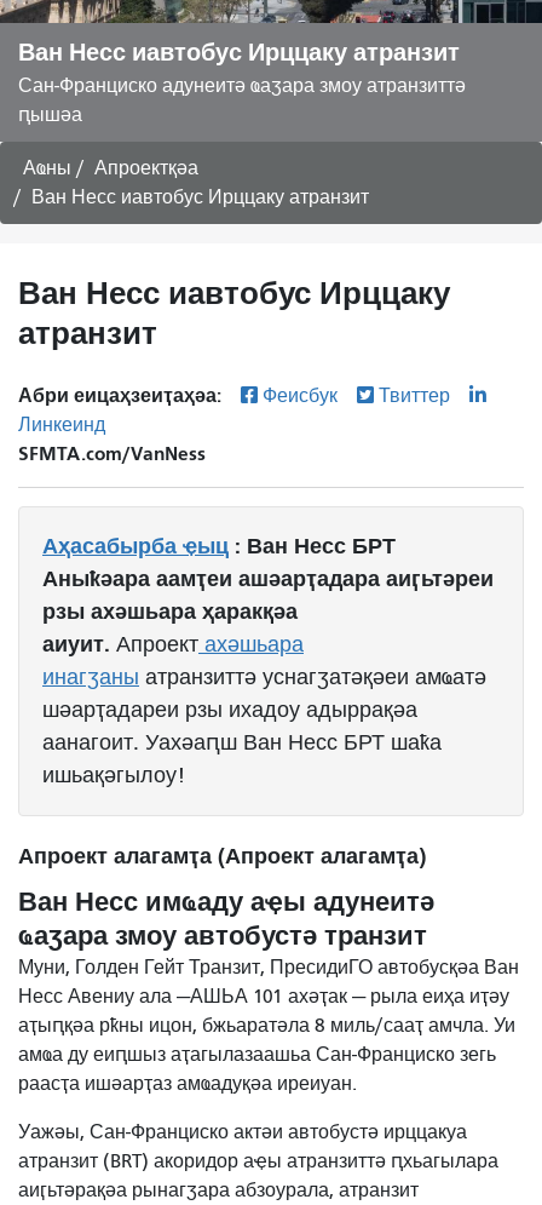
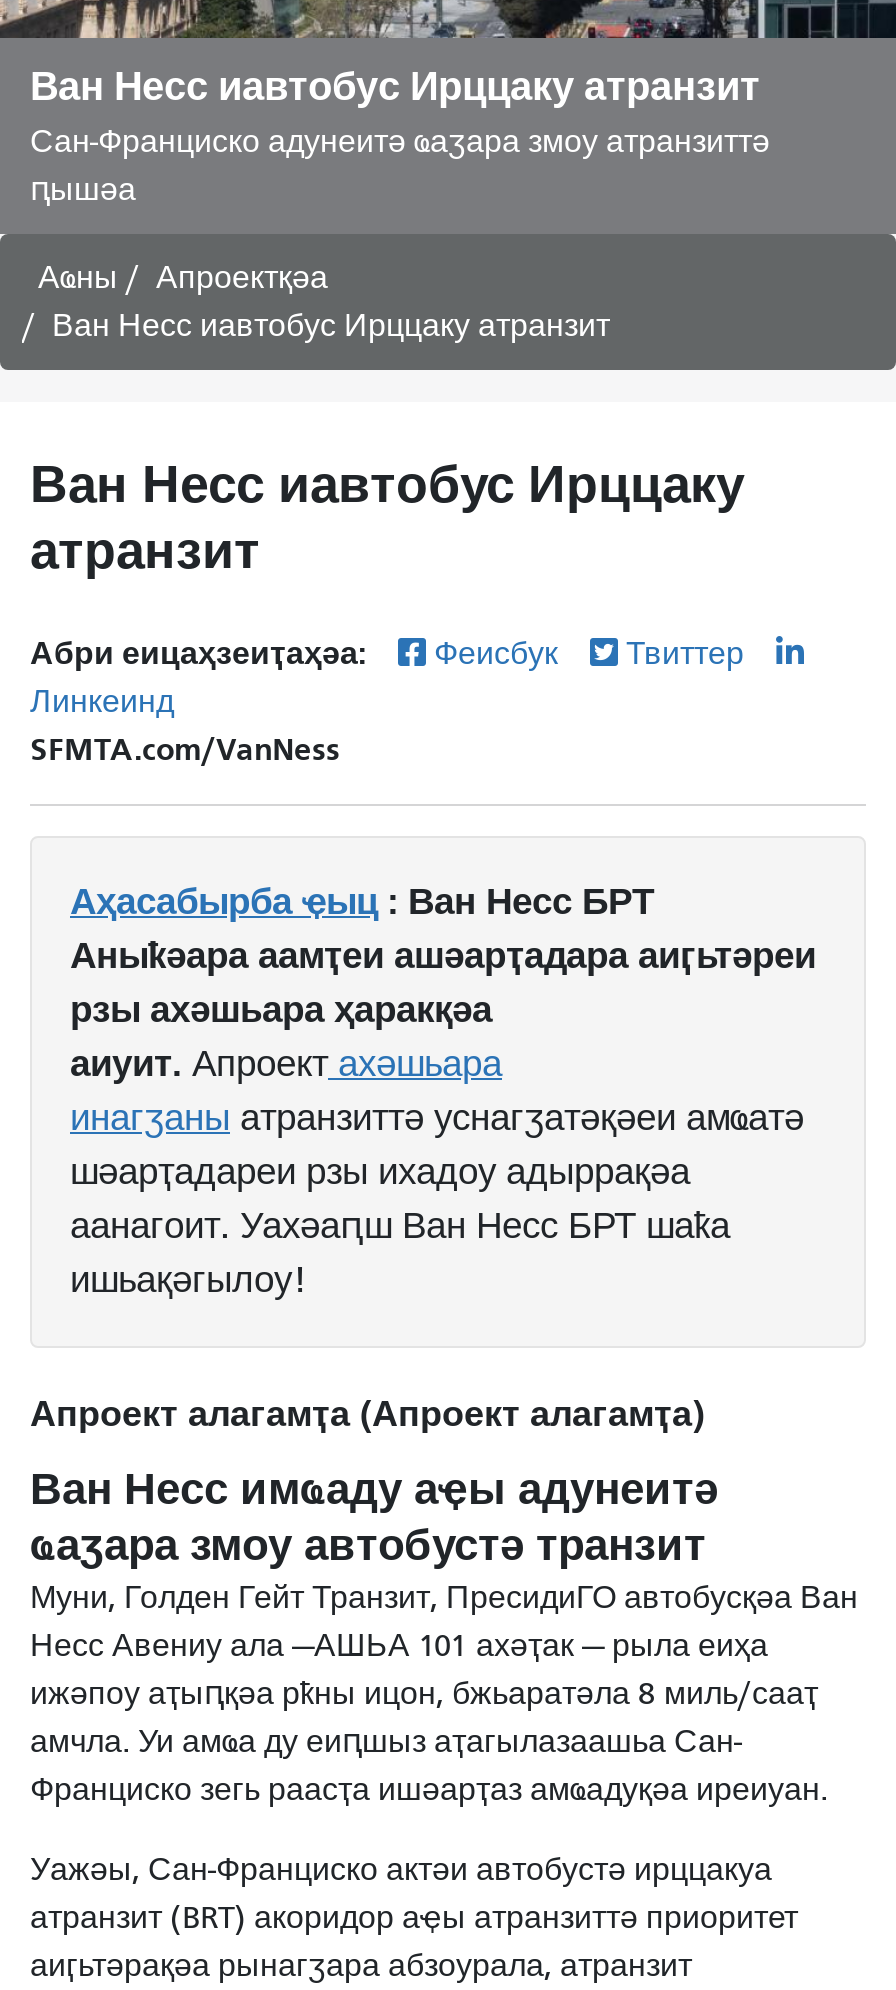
[18,986,515,1095] Несс Авениу ала —АШЬА 101 ахәҭак — рыла еиҳа иҭәу | аҭыԥқәа рҟны ицон, бжьаратәла 8 миль/сааҭ амчла. Уи | амҩа ду еиԥшыз аҭагылазаашьа Сан-Франциско зегь | раасҭа ишәарҭаз амҩадуқәа иреиуан. -> [30,1628,828,1808] Несс Авениу ала —АШЬА 101 ахәҭак — рыла еиҳа | ижәпоу аҭыԥқәа рҟны ицон, бжьаратәла 8 миль/сааҭ | амчла. Уи амҩа ду еиԥшыз аҭагылазаашьа Сан- | Франциско зегь раасҭа ишәарҭаз амҩадуқәа иреиуан.
[18,1150,498,1172] атранзит (BRT) акоридор аҿы атранзиттә ԥхьагылара -> [30,1900,798,1936] атранзит (BRT) акоридор аҿы атранзиттә приоритет

